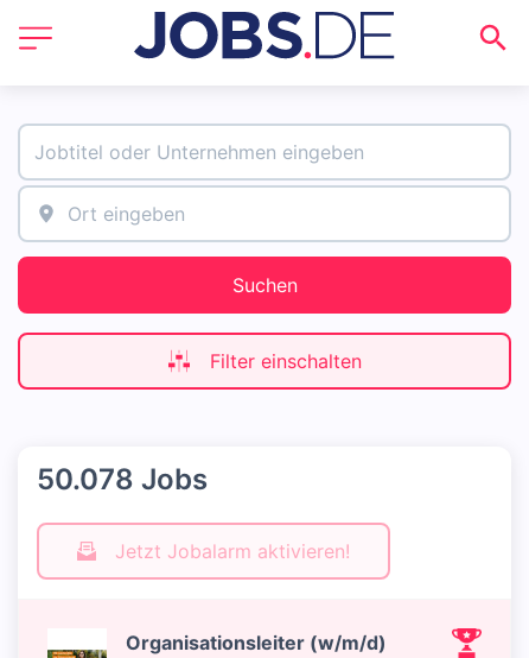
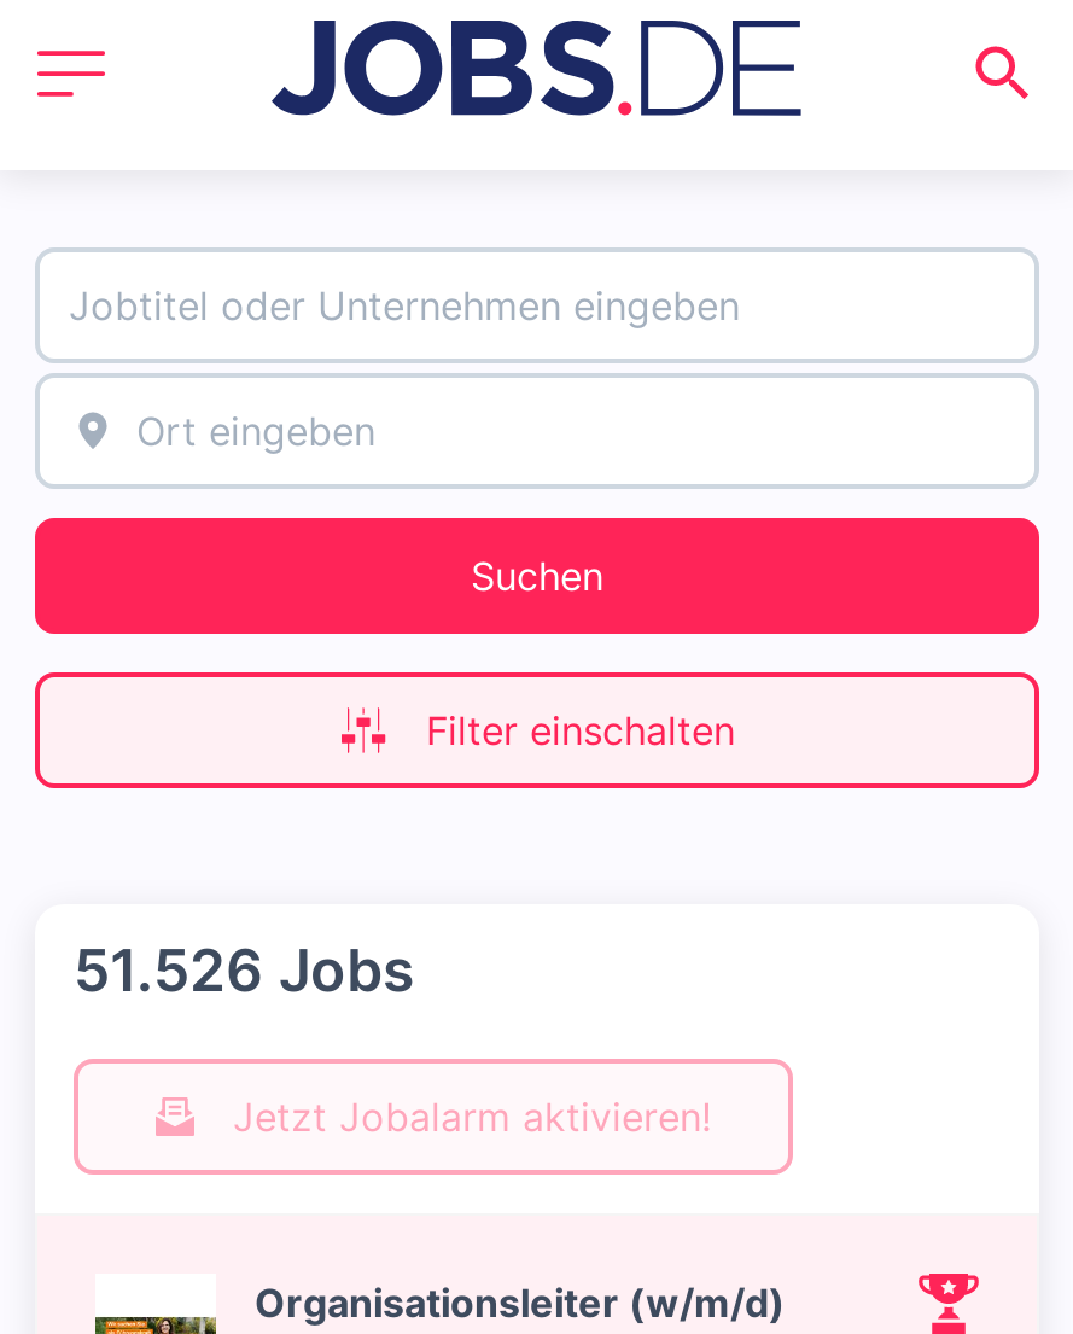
[37,462,208,496] 50.078 Jobs -> [74,936,414,1006] 51.526 Jobs

